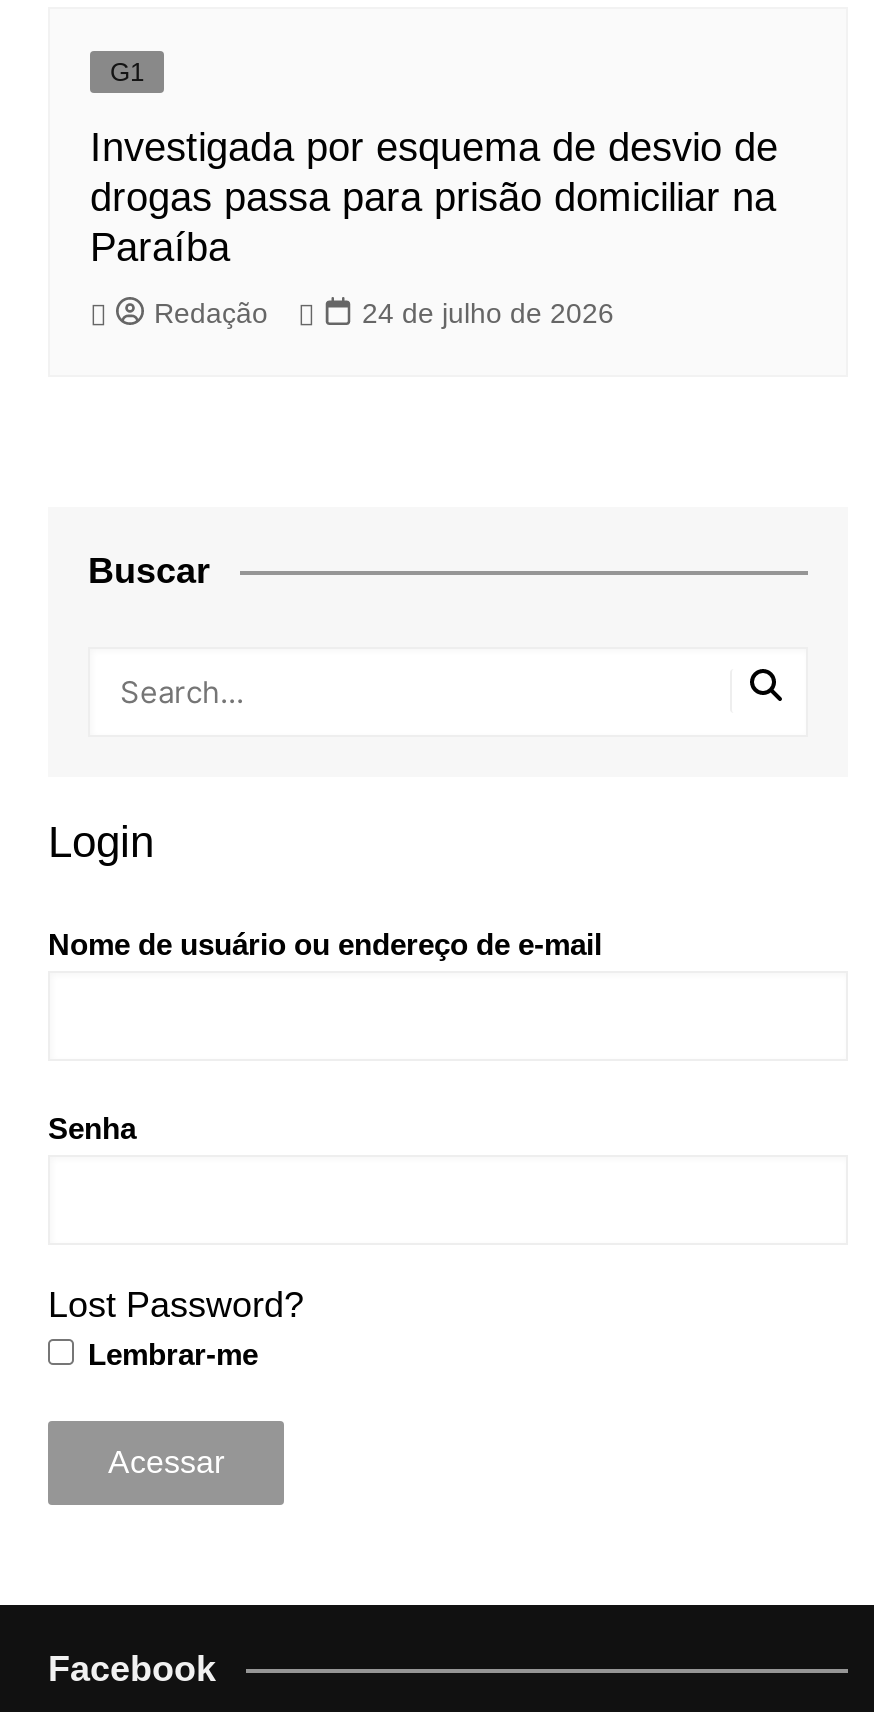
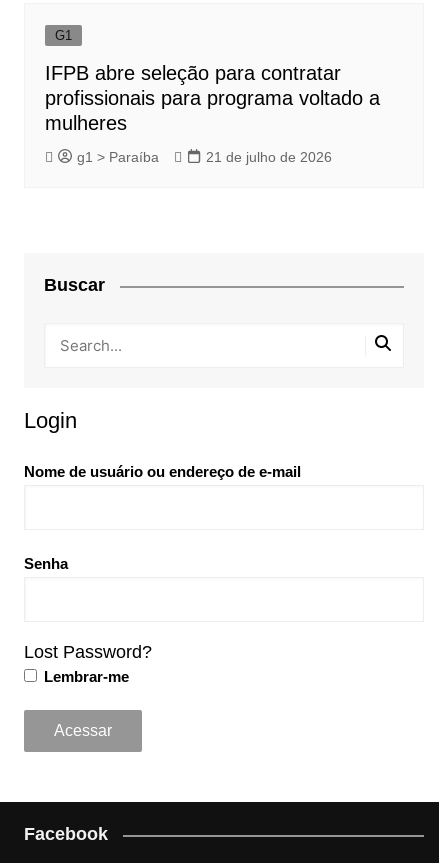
[90,125,778,269] Investigada por esquema de desvio de | drogas passa para prisão domiciliar na | Paraíba -> [45,62,380,134] IFPB abre seleção para contratar | profissionais para programa voltado a | mulheres
[154,298,614,330] Redação | 24 de julho de 2026 -> [77,149,332,165] g1 > Paraíba | 21 de julho de 2026

